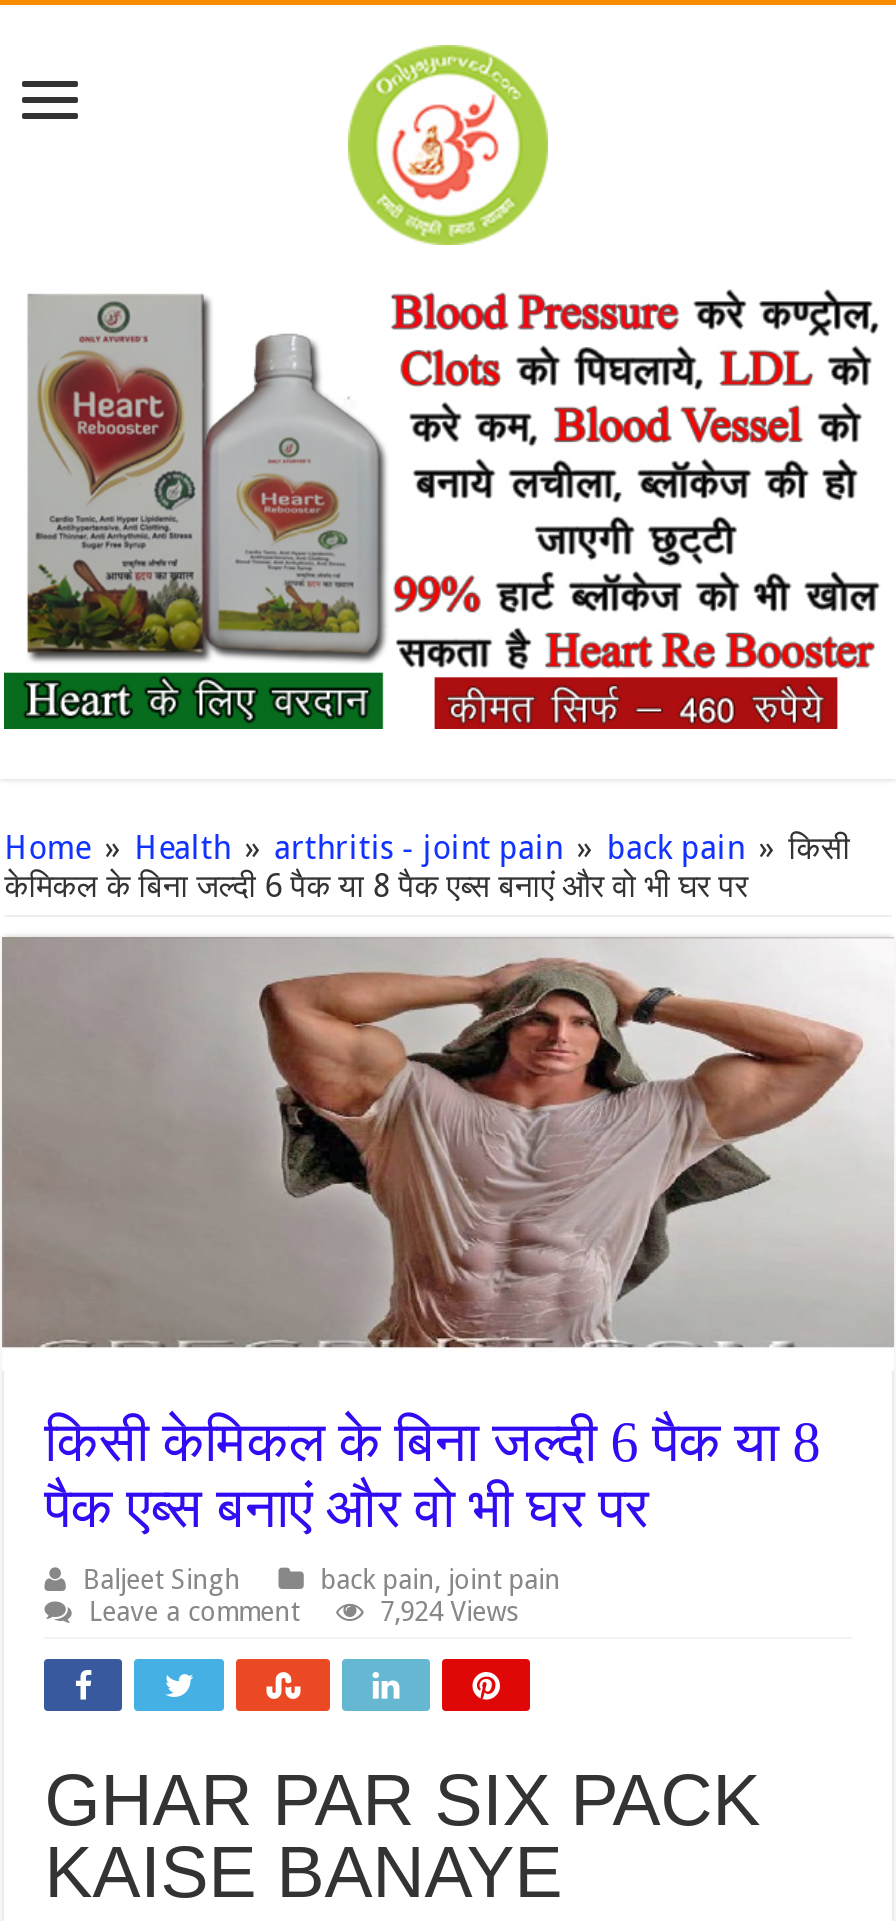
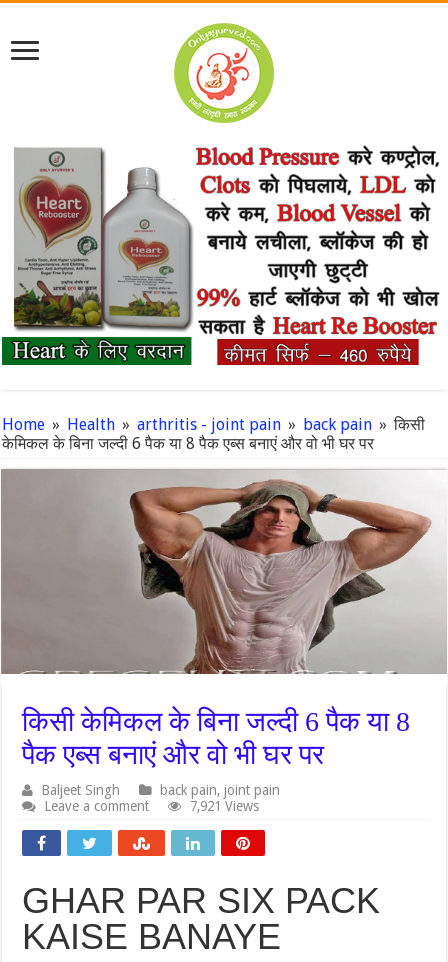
[380,1594,518,1626] 7,924 Views -> [190,797,259,813] 7,921 Views

